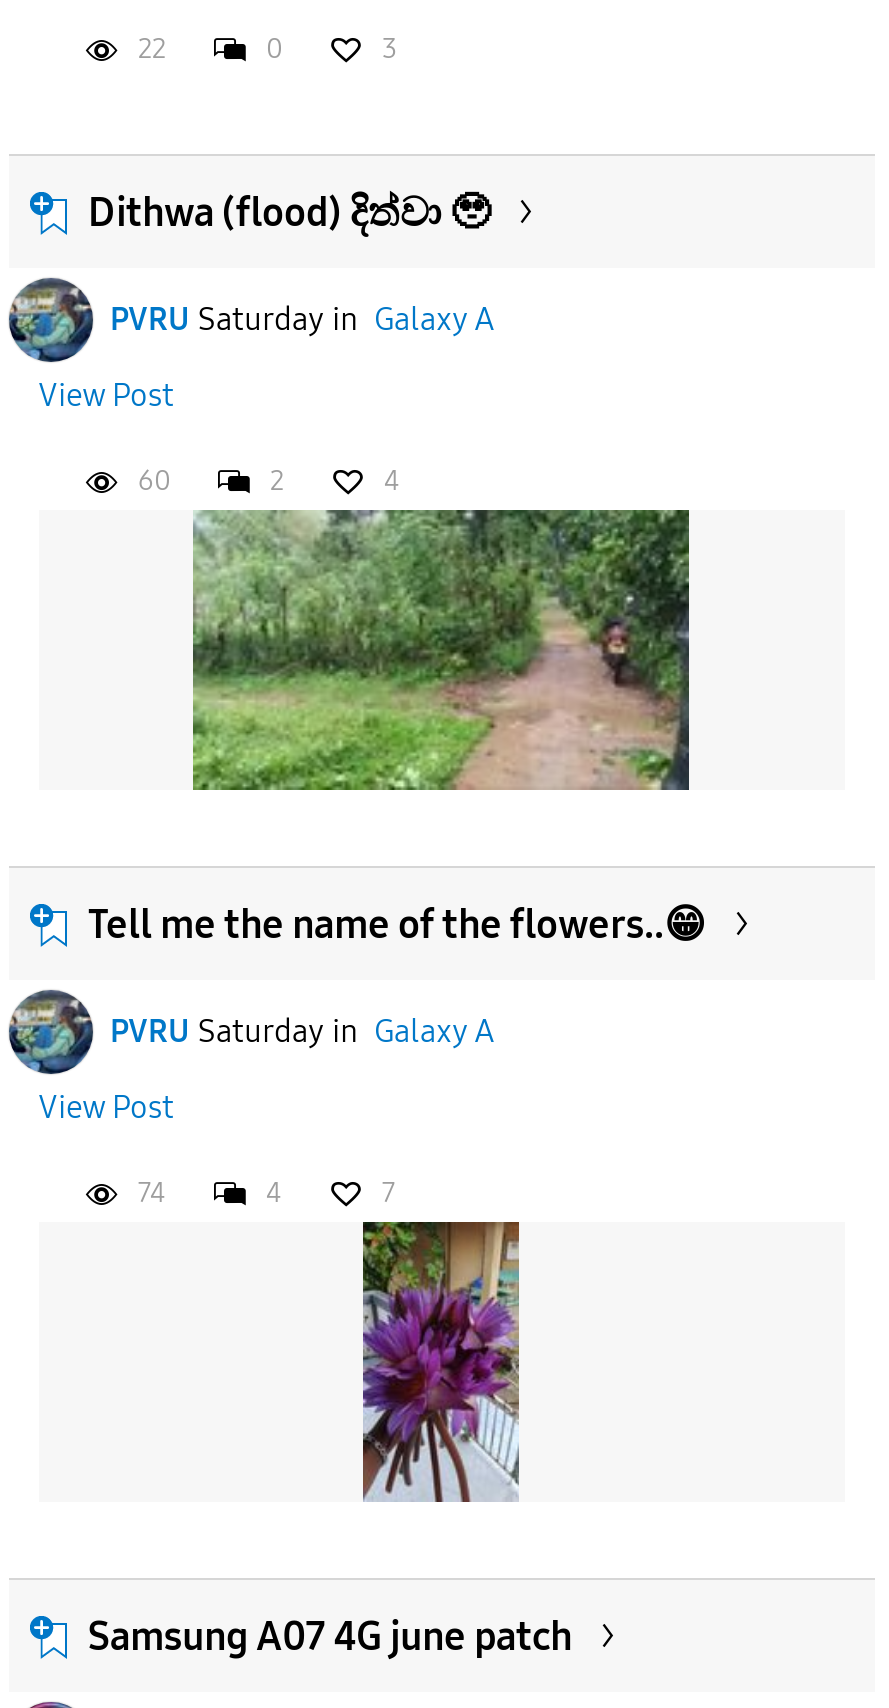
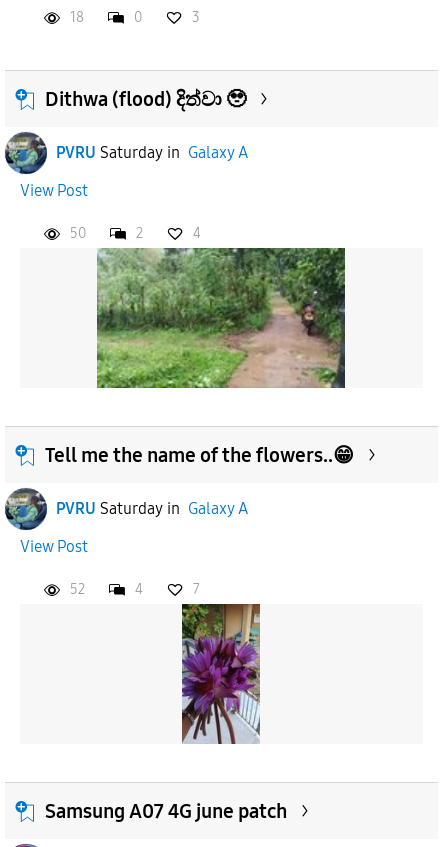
[138,33,166,67] 22 -> [69,9,83,26] 18
[138,465,170,499] 60 -> [69,225,85,242] 50
[138,1177,166,1211] 74 -> [69,581,84,598] 52

